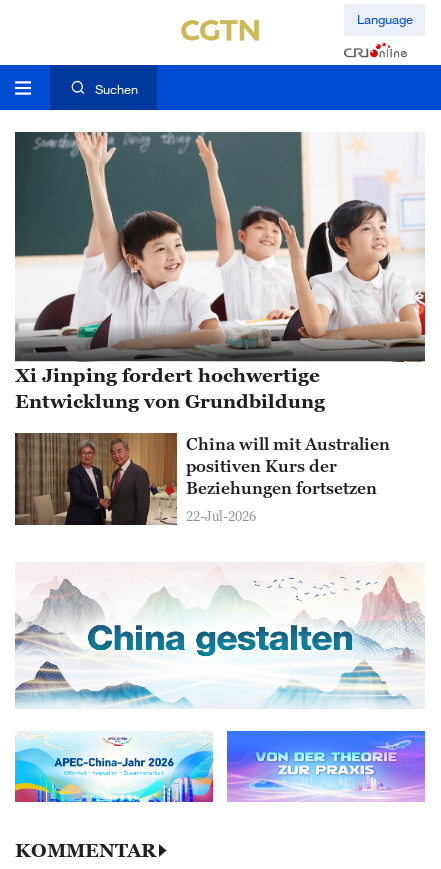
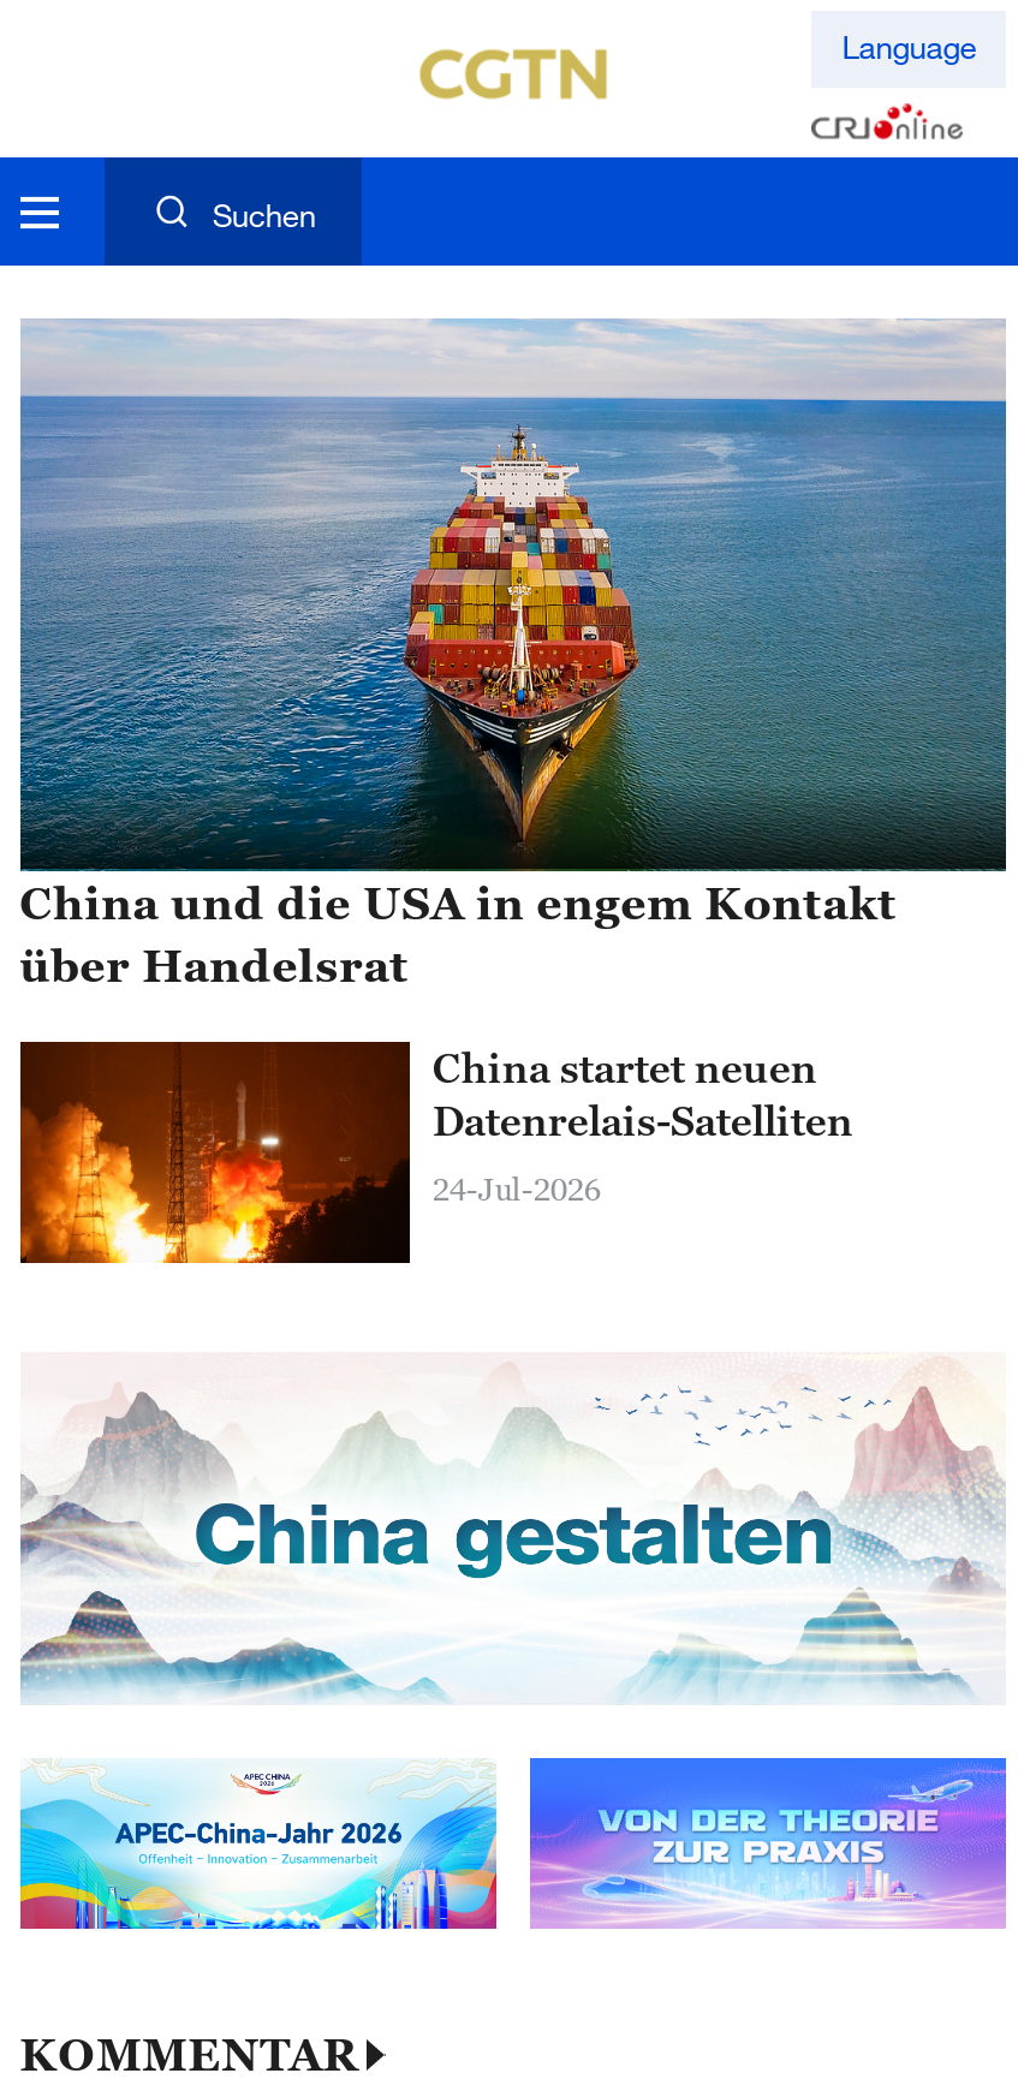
[14,132,426,412] [image] | Xi Jinping fordert hochwertige | Entwicklung von Grundbildung -> [18,318,1008,991] [image] | China und die USA in engem Kontakt | über Handelsrat
[15,433,390,526] [image] | China will mit Australien | positiven Kurs der | Beziehungen fortsetzen -> [20,1042,853,1265] [image] | China startet neuen | Datenrelais-Satelliten
[186,508,256,524] 22-Jul-2026 -> [432,1169,601,1207] 24-Jul-2026

